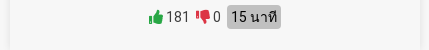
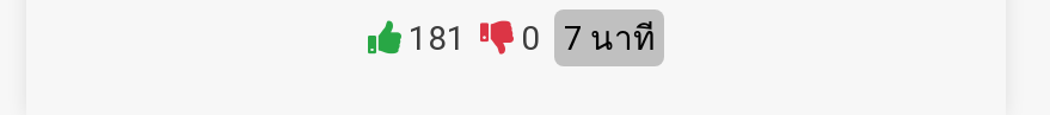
[163,9,277,25] 181 0 15 นาที -> [401,19,655,57] 181 0 7 นาที

